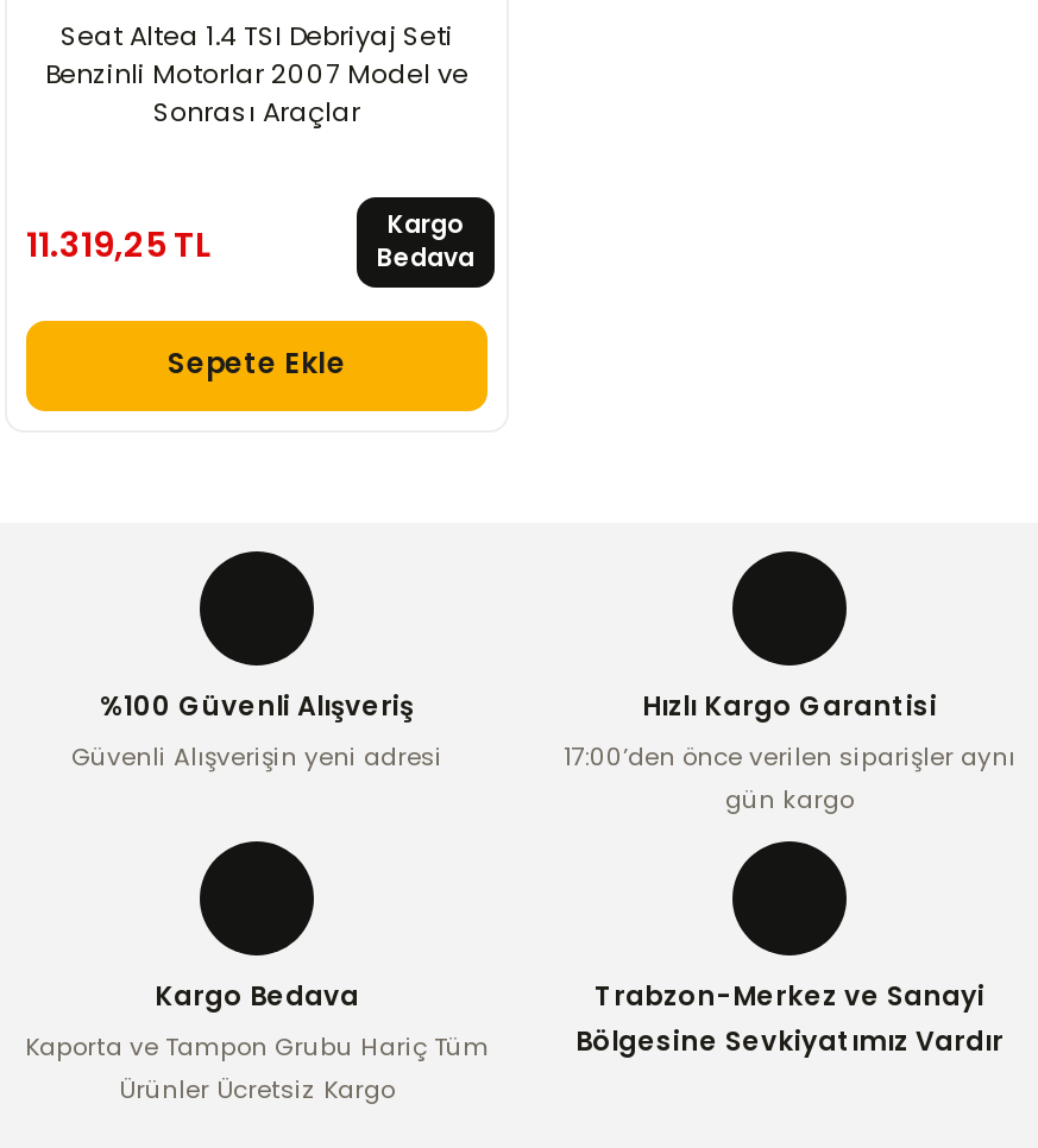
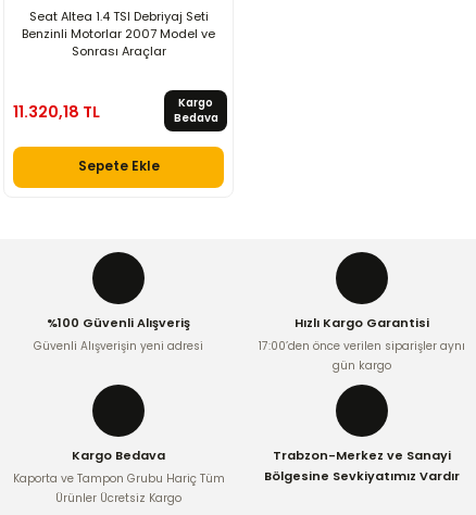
[26,221,212,269] 11.319,25 TL -> [13,101,100,123] 11.320,18 TL

